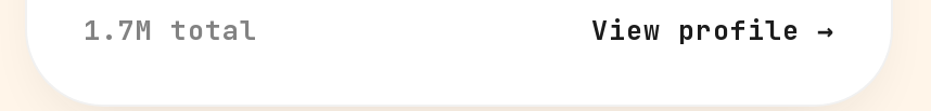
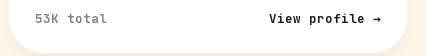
[84,12,257,48] 1.7M total -> [35,10,107,27] 53K total

